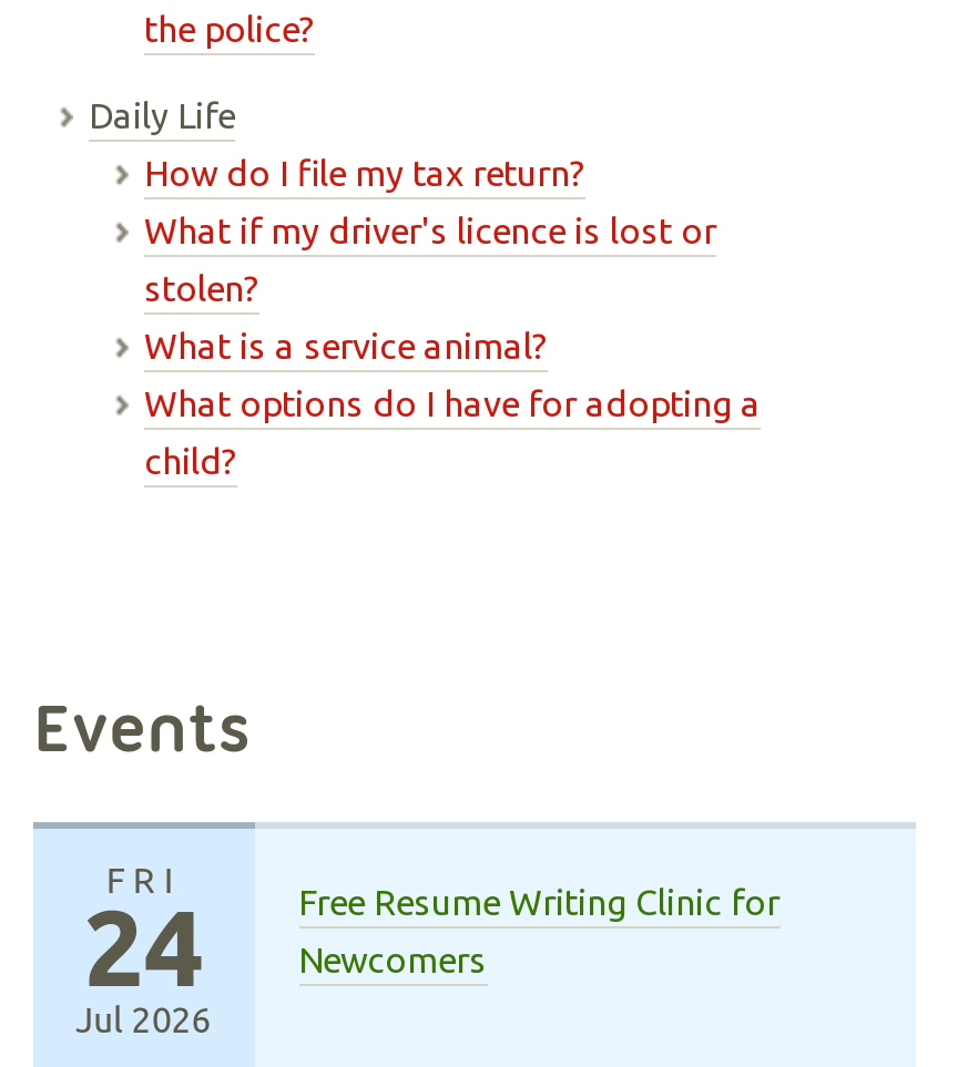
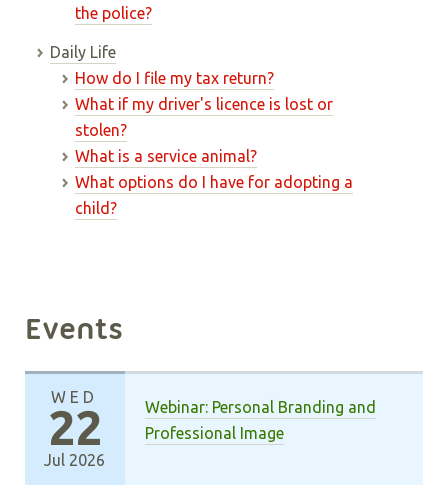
[84,860,204,1006] FRI | 24 -> [48,388,102,454] WED | 22
[298,882,779,979] Free Resume Writing Clinic for | Newcomers -> [144,398,375,442] Webinar: Personal Branding and | Professional Image

